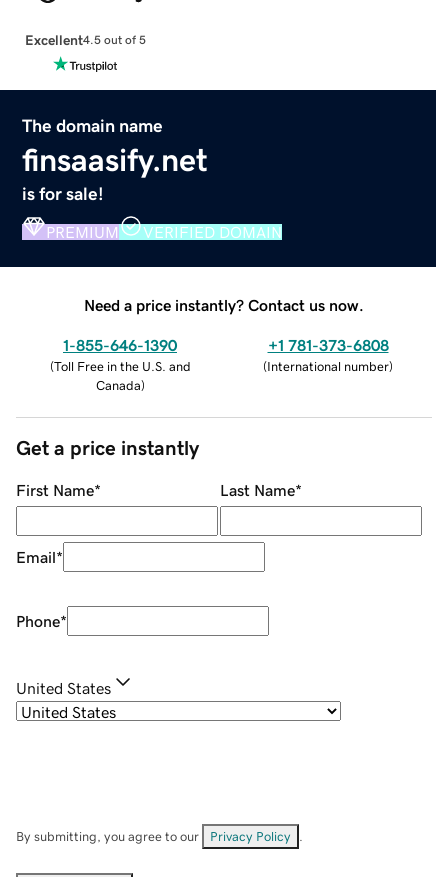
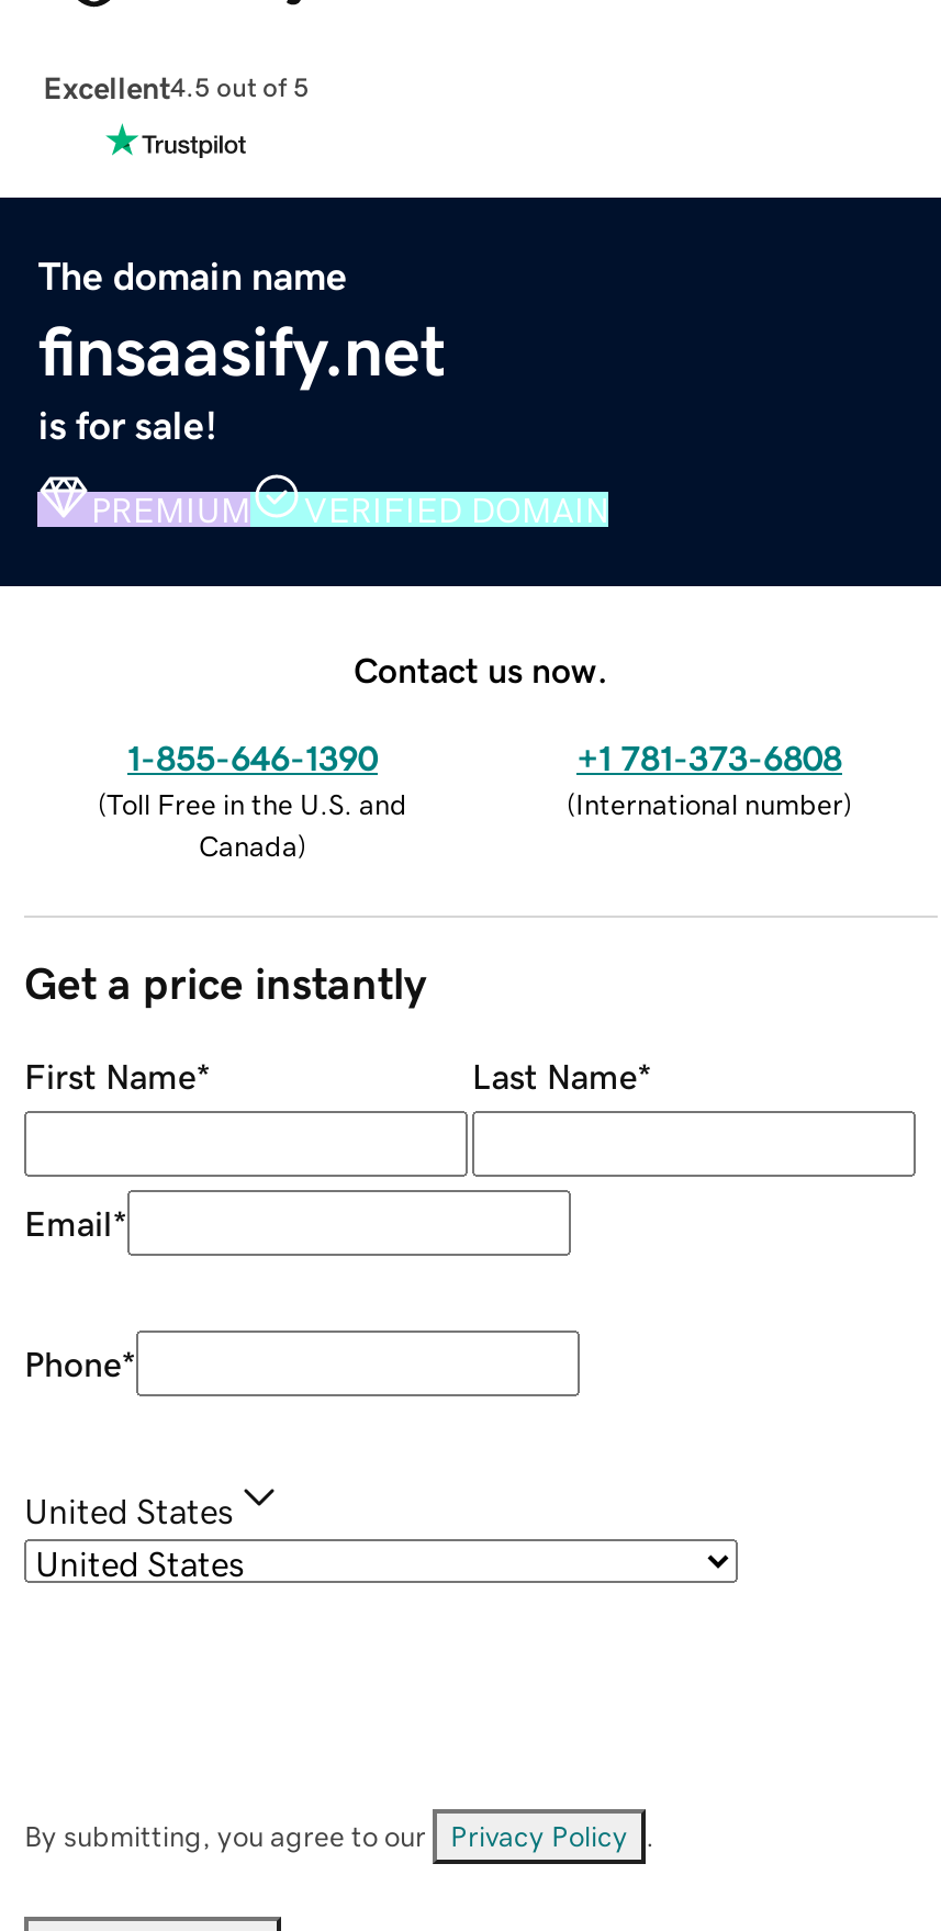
[84,297,364,313] Need a price instantly? Contact us now. -> [354,651,608,686] Contact us now.

